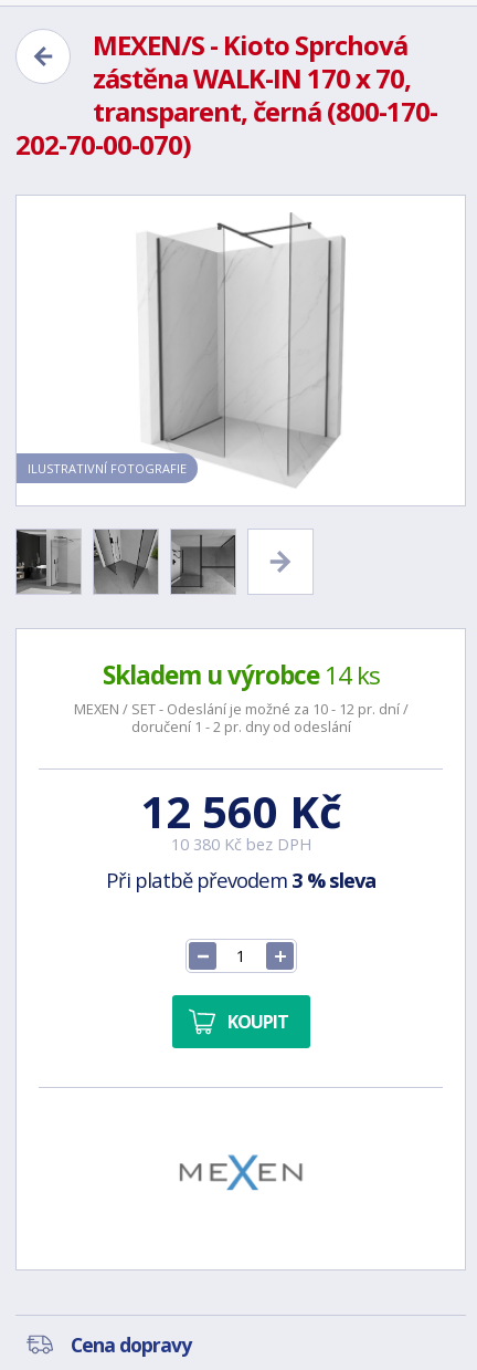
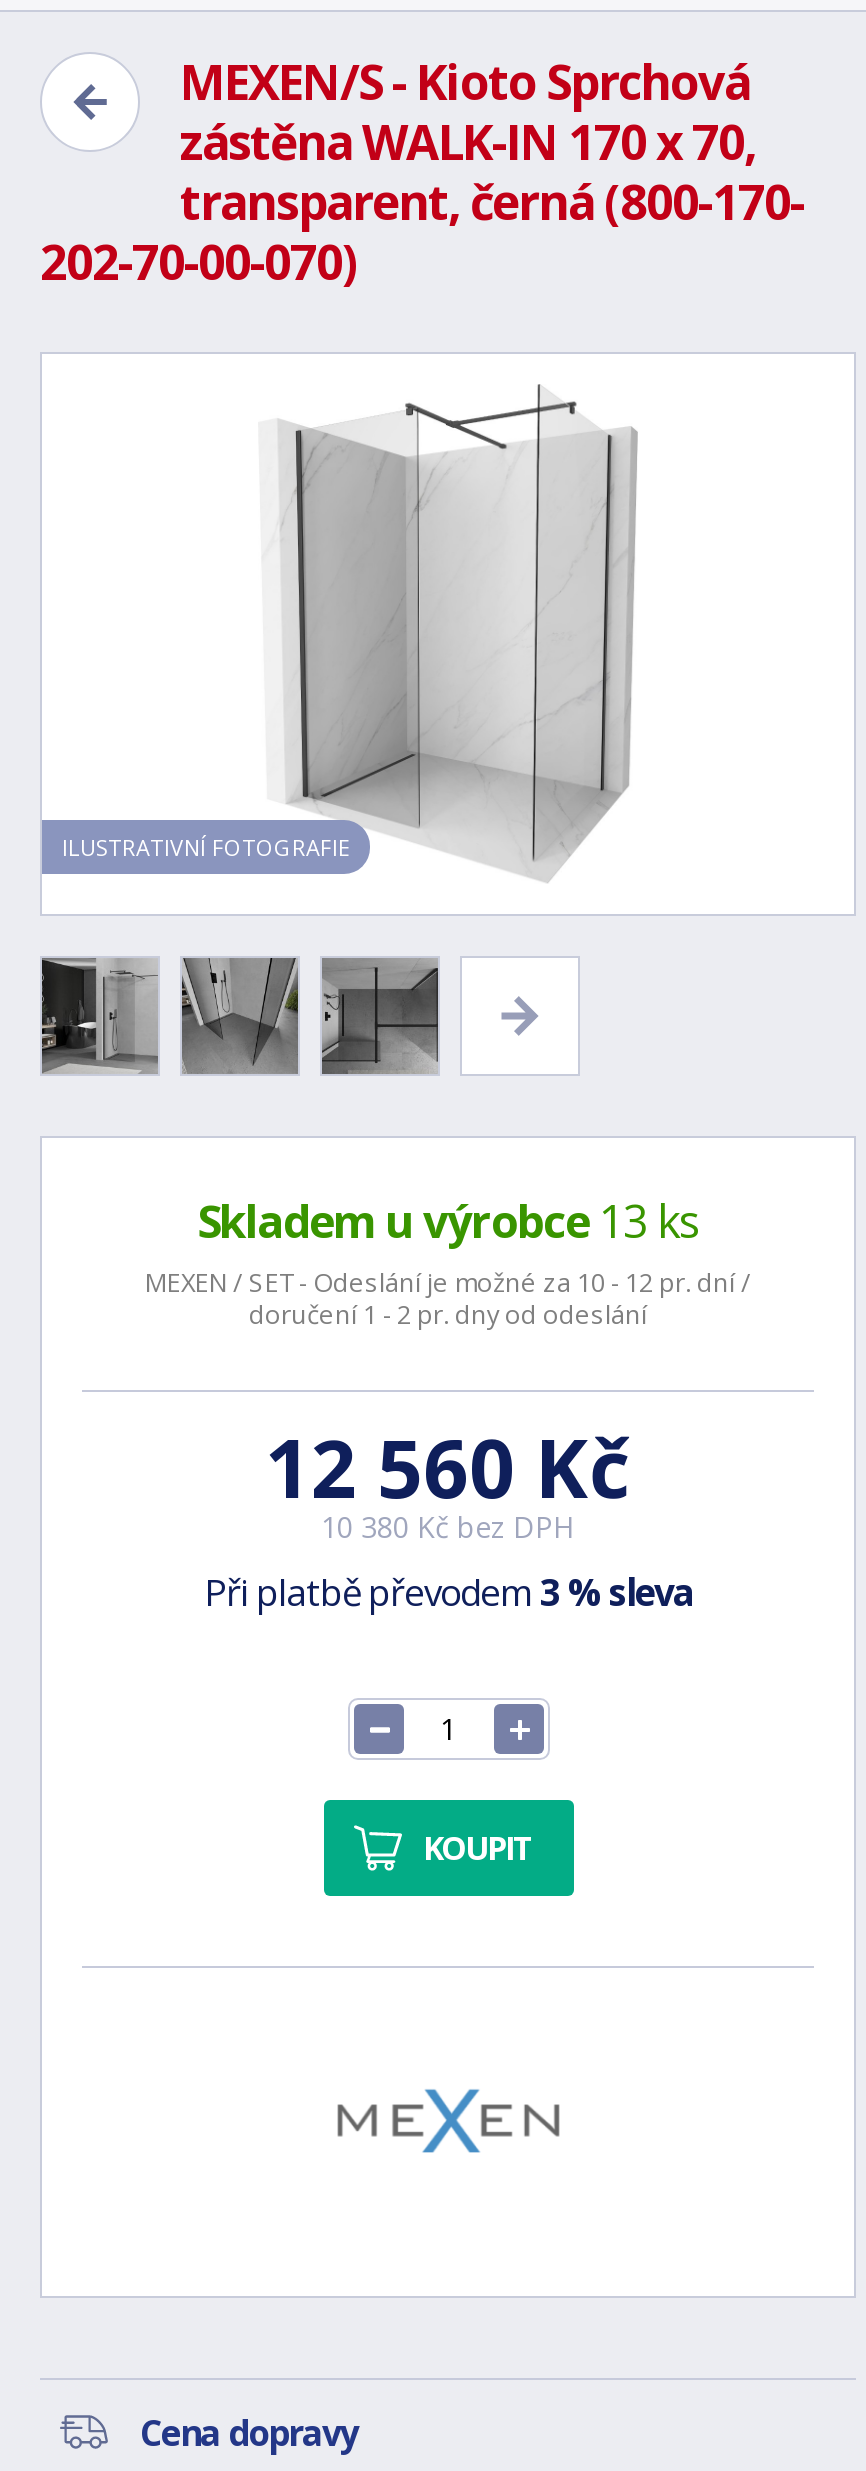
[102,658,379,692] Skladem u výrobce 14 ks -> [197,1190,699,1252] Skladem u výrobce 13 ks

